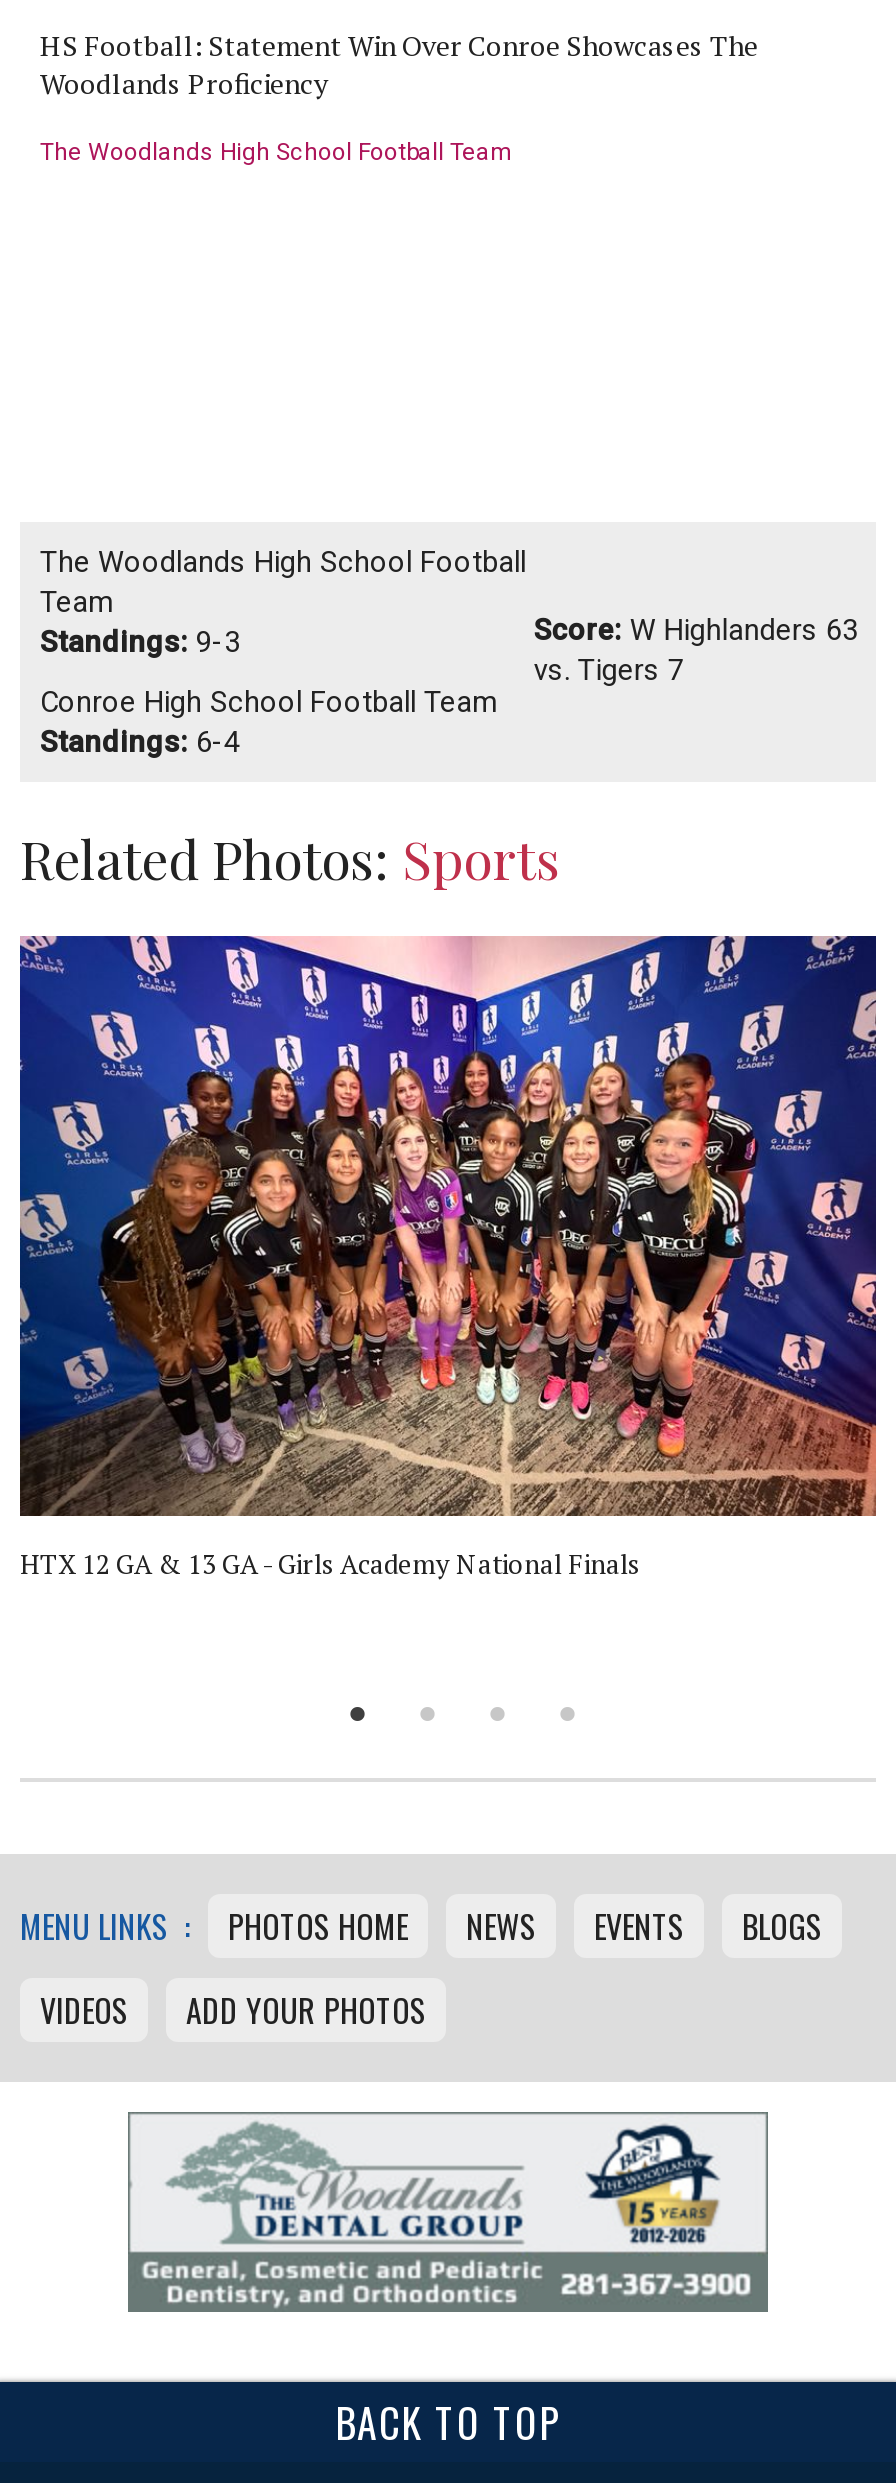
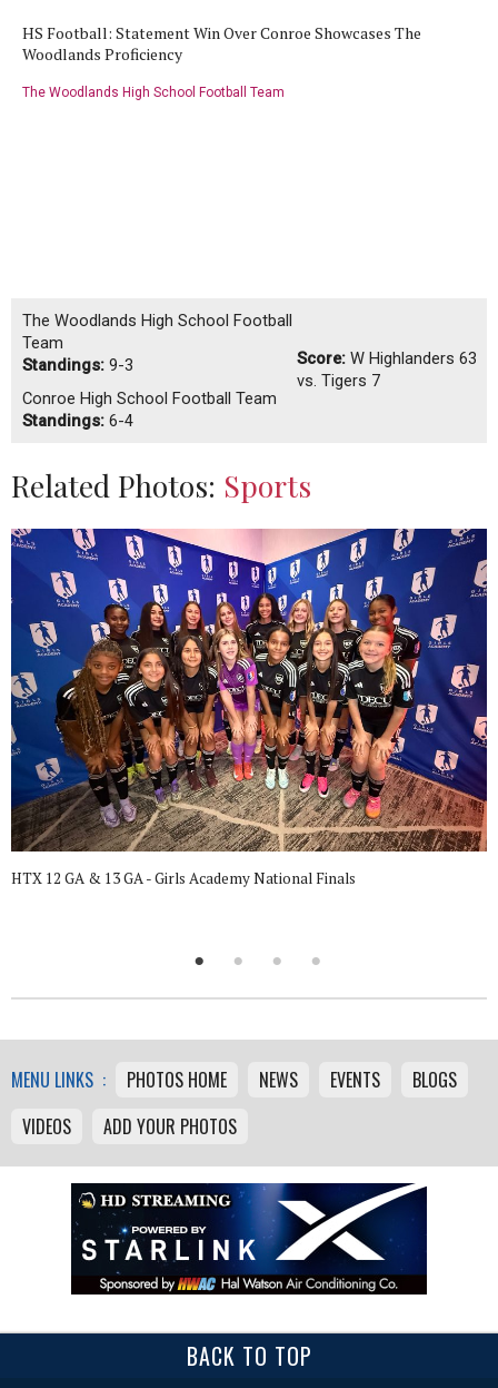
[126,2110,770,2314] [image] -> [70,1183,428,1296] [image]

